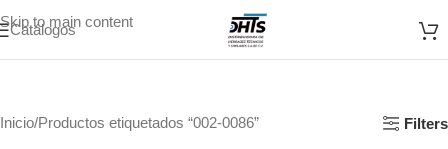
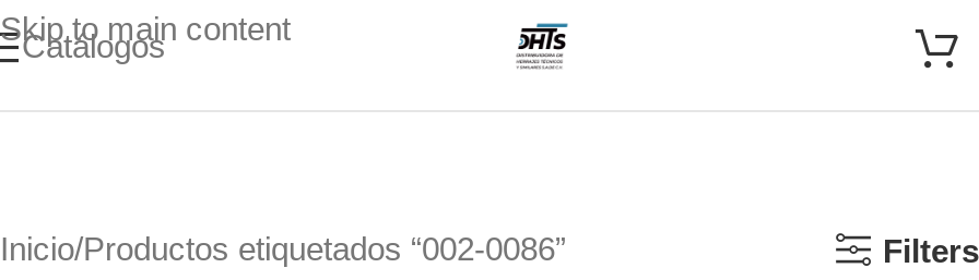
[227,12,268,48] [image] -> [498,10,583,84] [image]

